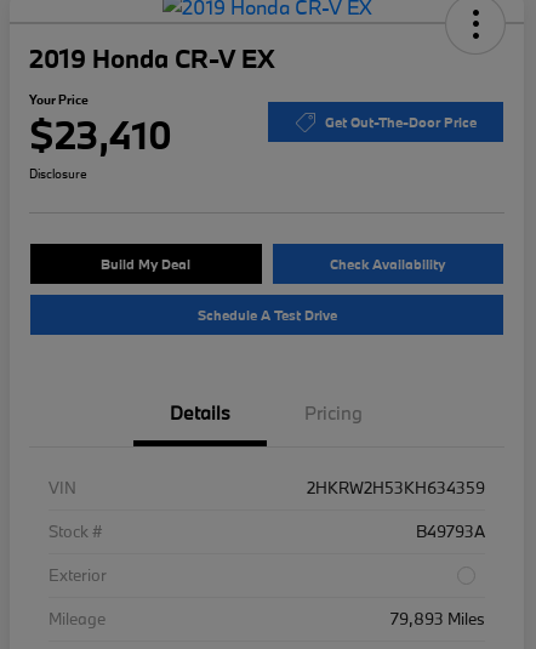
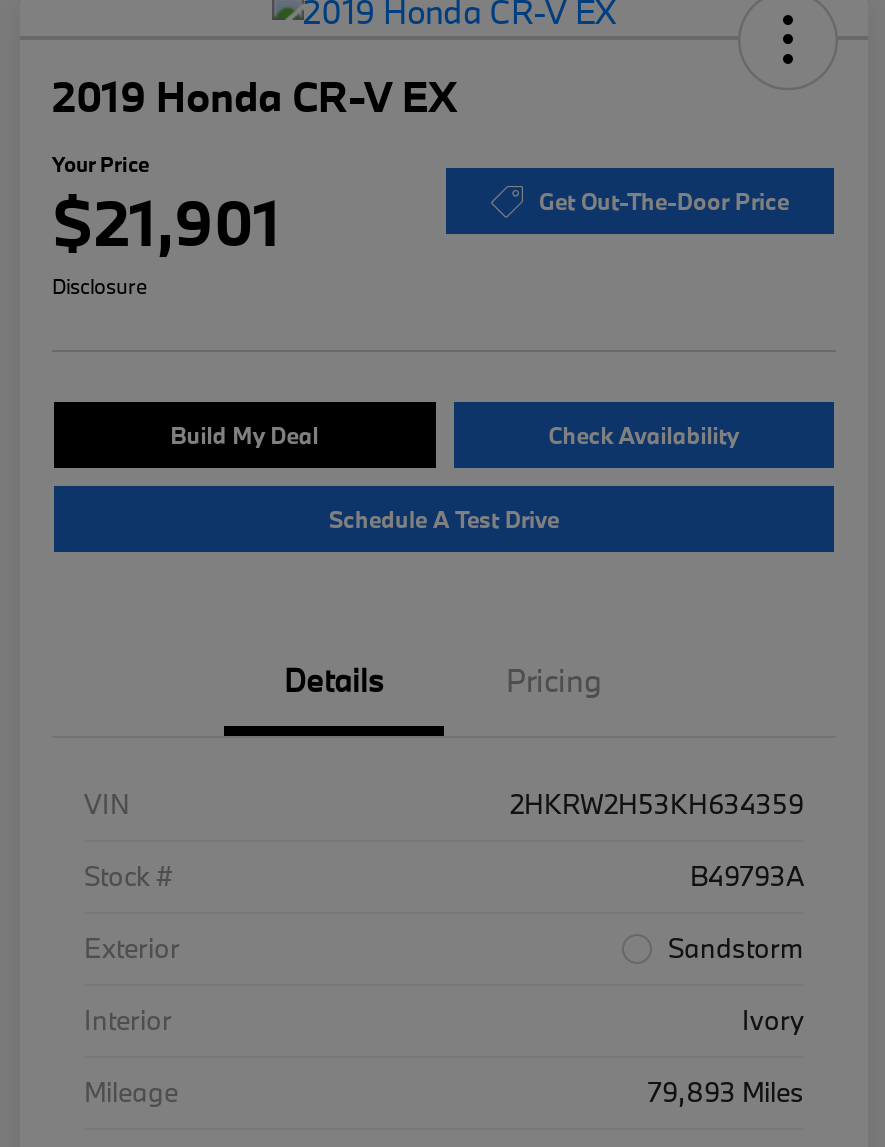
[29,110,172,159] $23,410 -> [52,182,280,262] $21,901
none -> [84,930,804,1038] Sandstorm | Interior | Ivory

